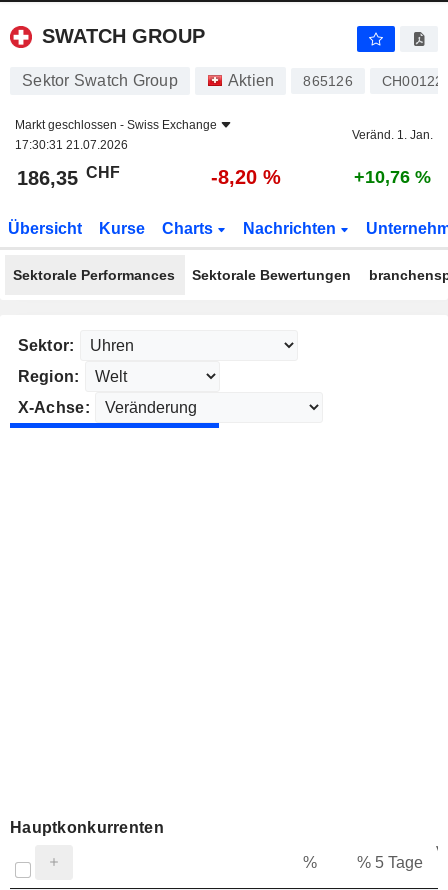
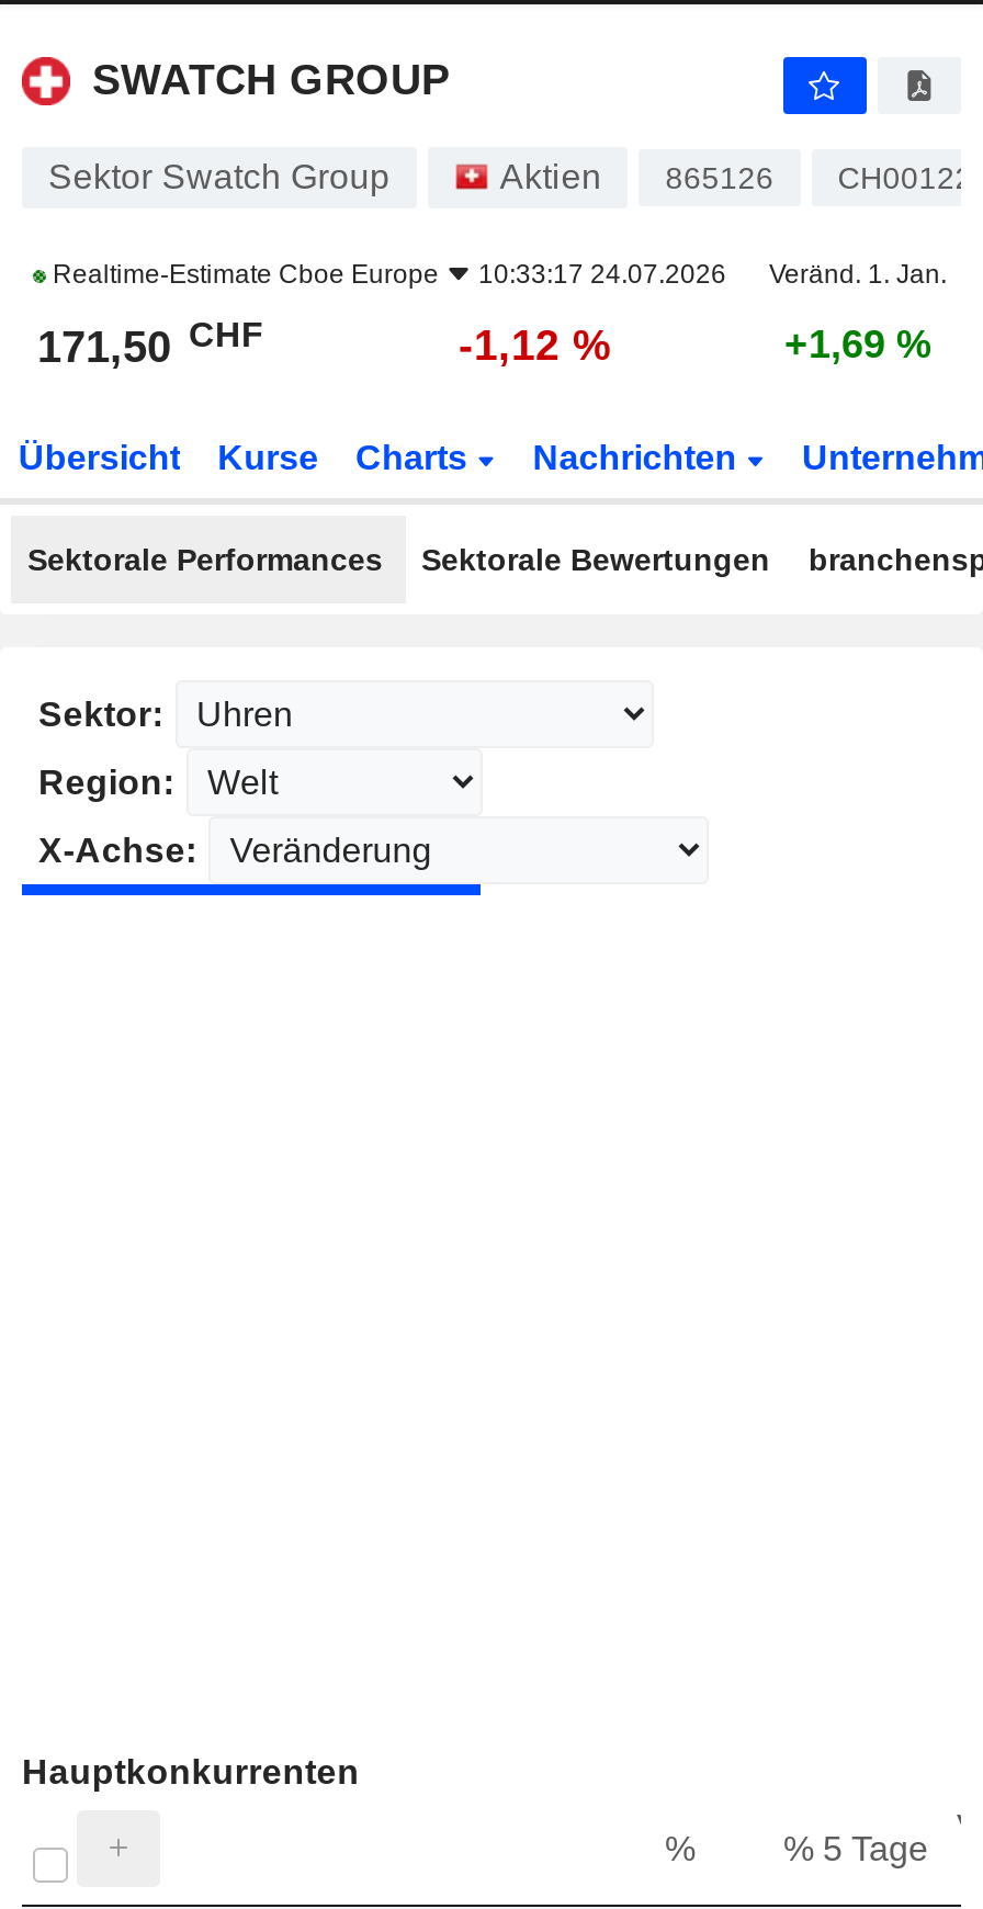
[15,118,217,152] Markt geschlossen - Swiss Exchange | 17:30:31 21.07.2026 -> [46,259,726,290] Realtime-Estimate Cboe Europe | 10:33:17 24.07.2026
[17,163,120,189] 186,35 CHF -> [37,315,263,371] 171,50 CHF
[211,166,281,188] -8,20 % -> [459,320,612,369] -1,12 %
[354,167,431,187] +10,76 % -> [784,323,931,366] +1,69 %

